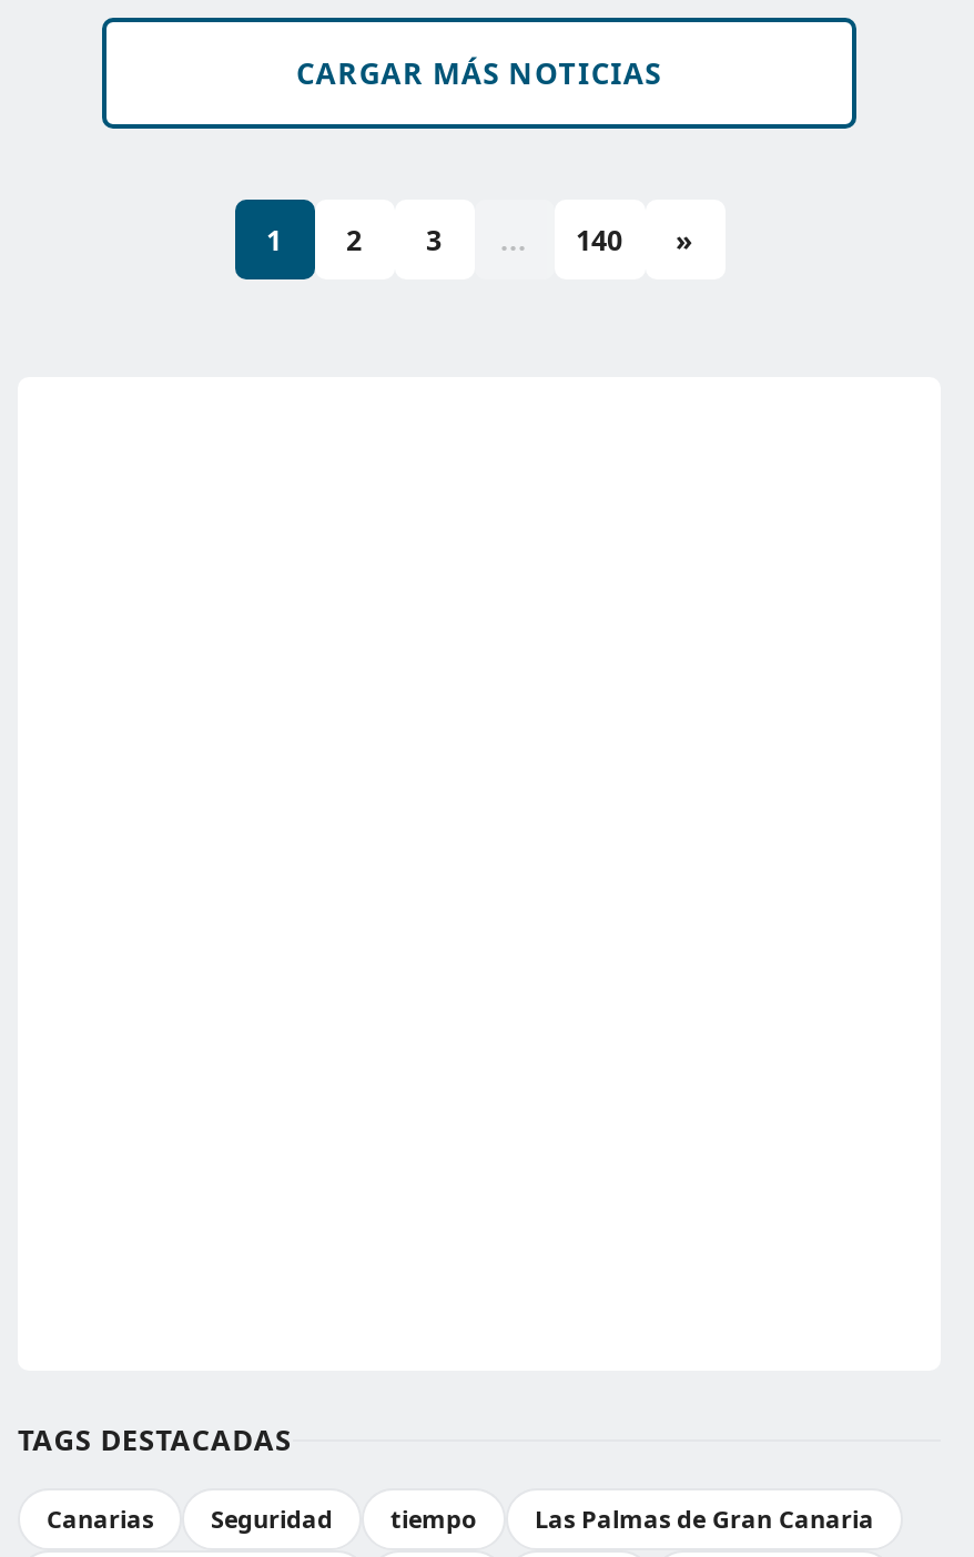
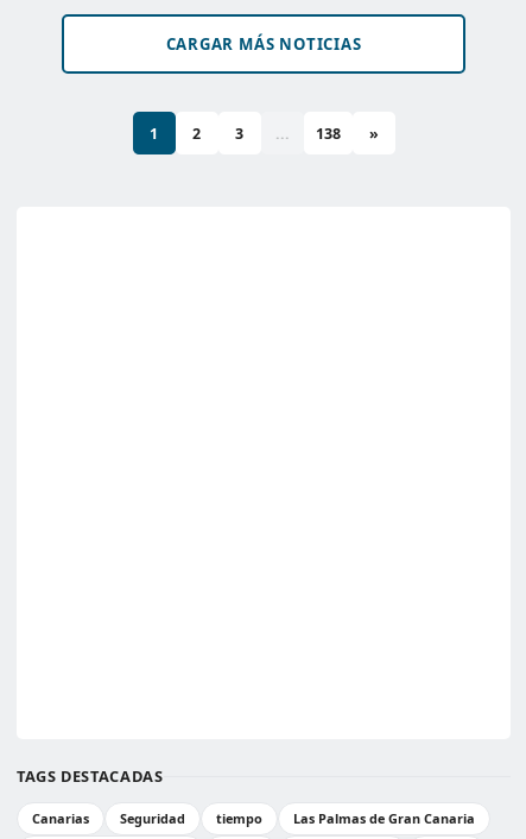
[576,221,622,258] 140 -> [315,123,340,143] 138

